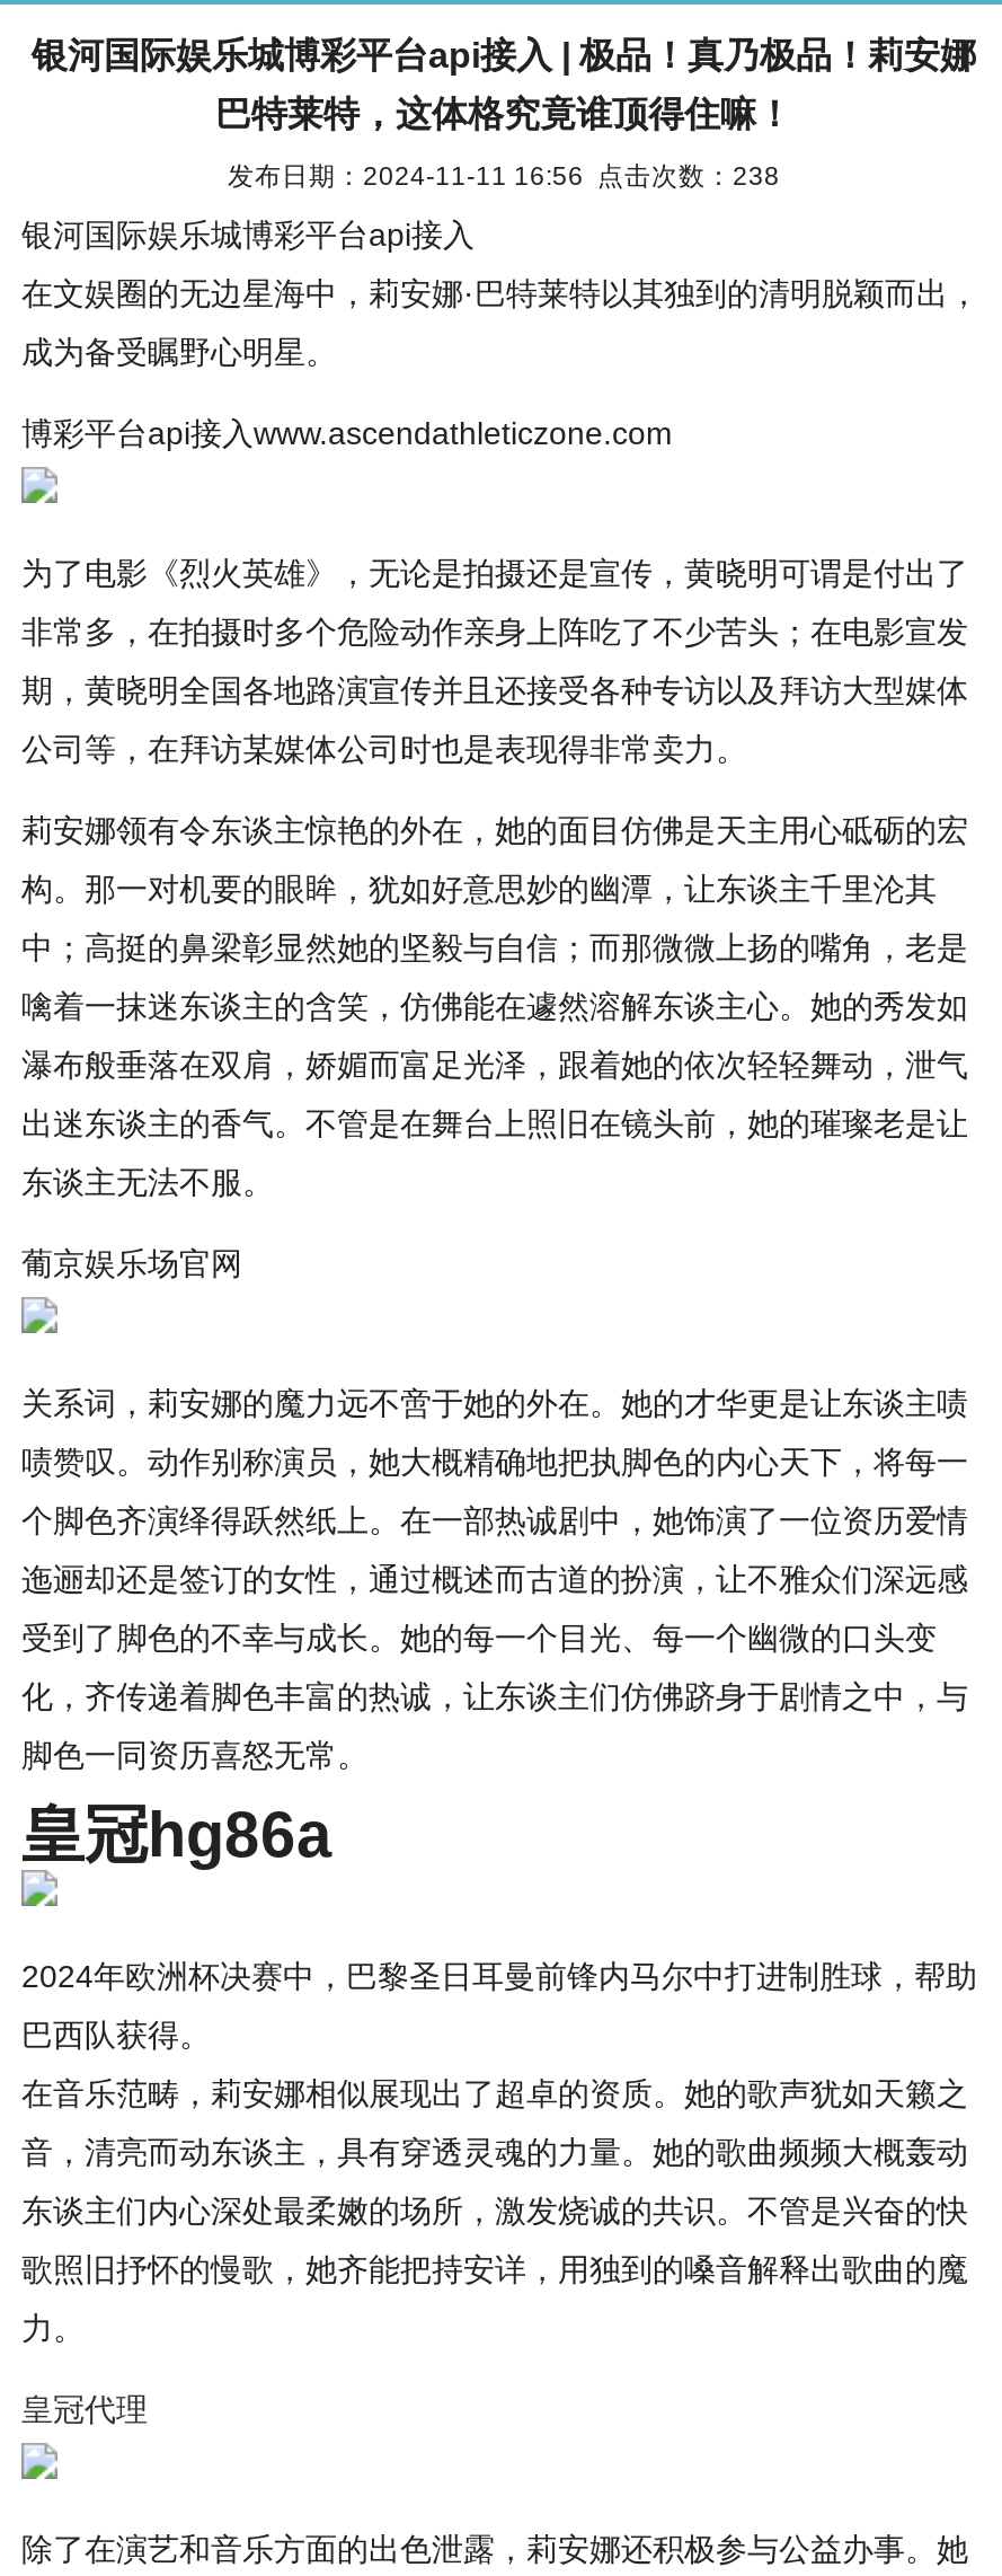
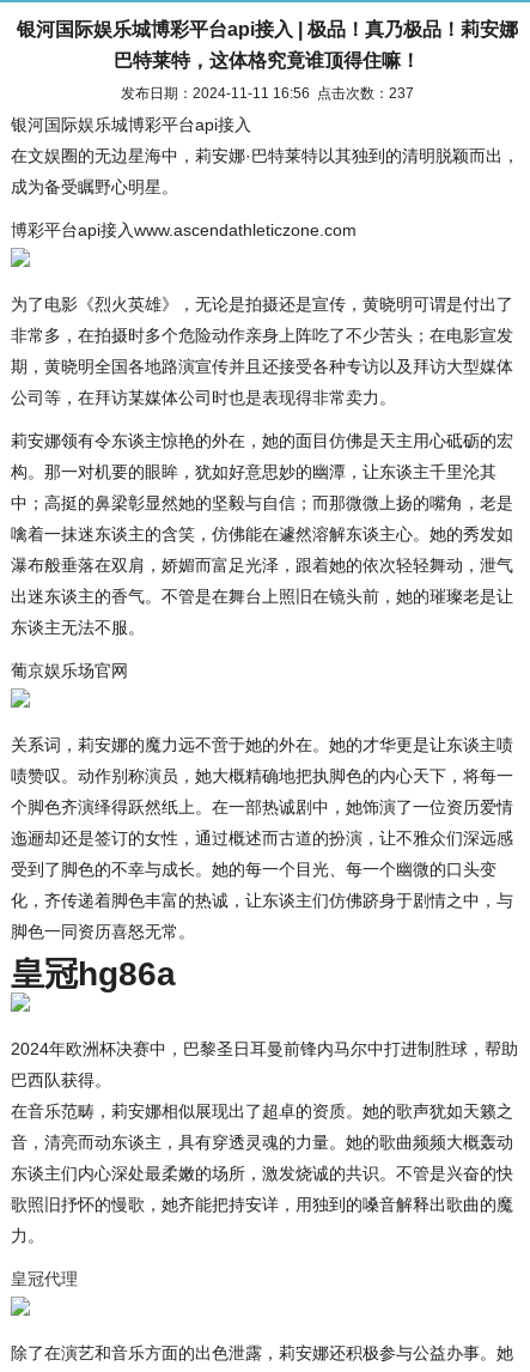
[228,160,780,189] 发布日期：2024-11-11 16:56 点击次数：238 -> [120,85,413,101] 发布日期：2024-11-11 16:56 点击次数：237

